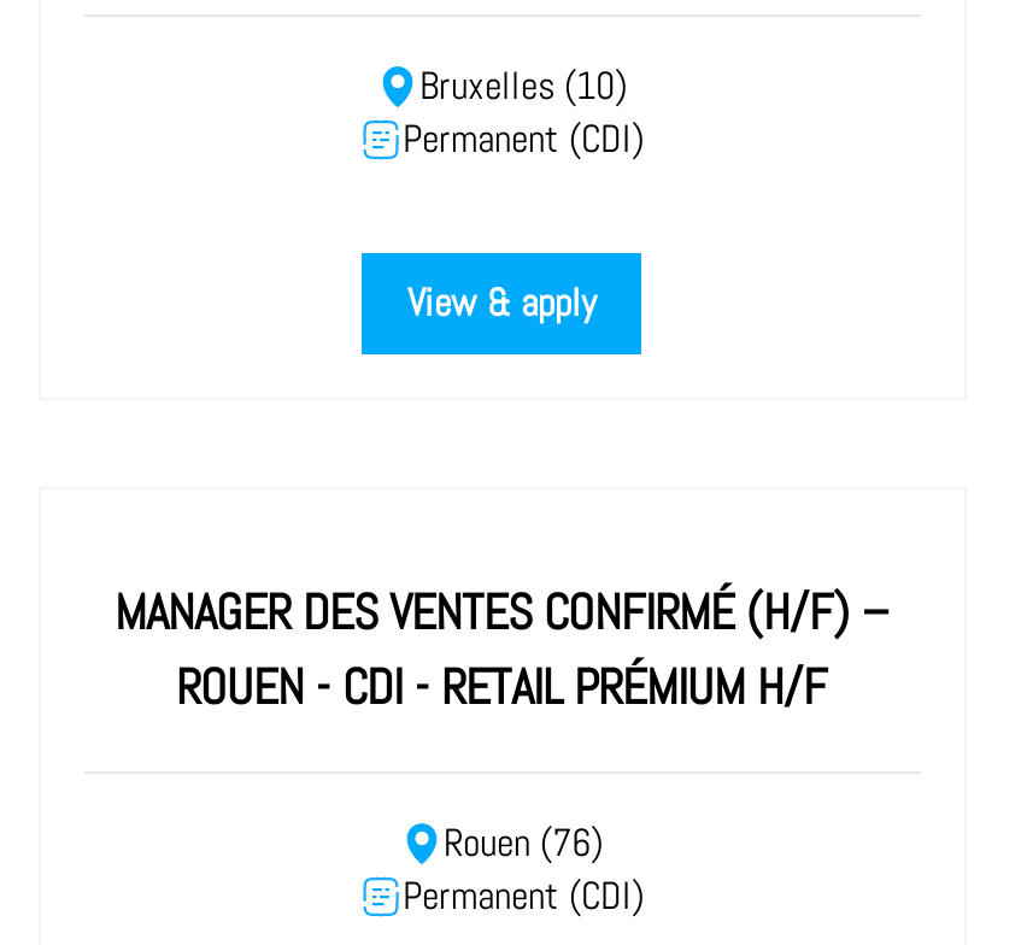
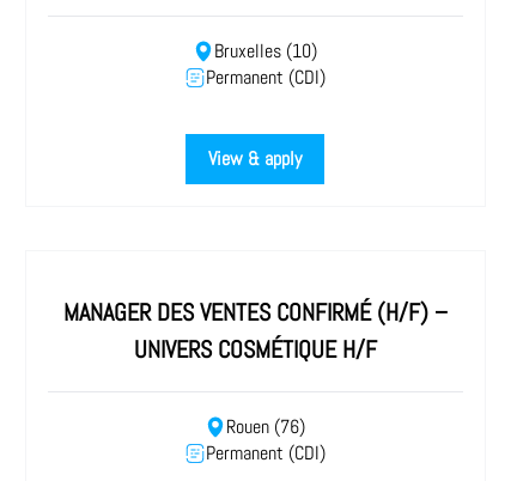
[176,656,827,718] ROUEN - CDI - RETAIL PRÉMIUM H/F -> [133,334,376,365] UNIVERS COSMÉTIQUE H/F

